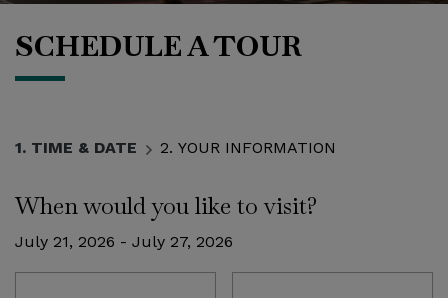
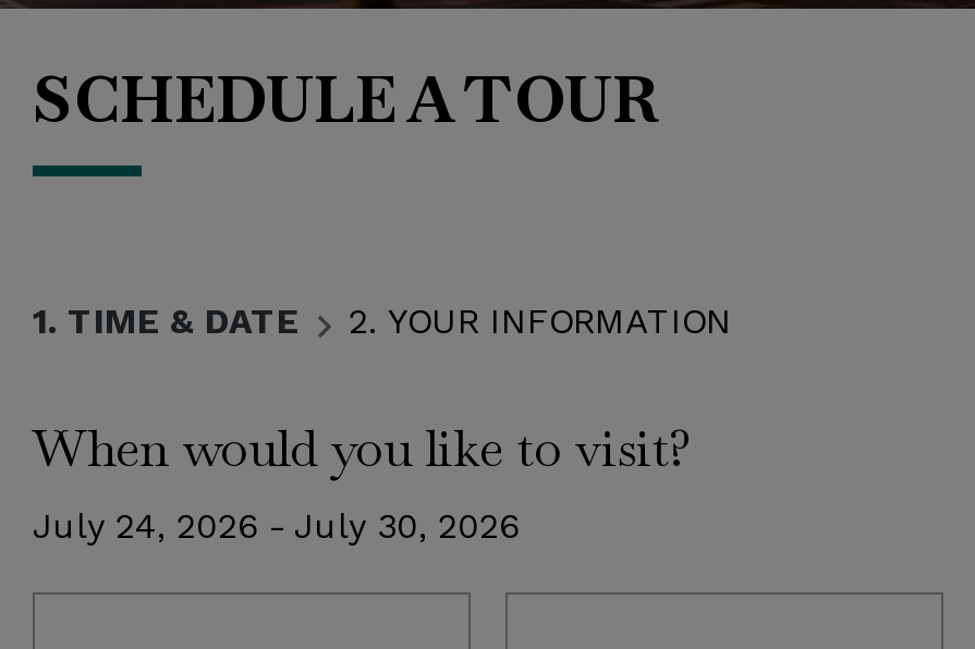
[15,232,233,251] July 21, 2026 - July 27, 2026 -> [33,505,519,547] July 24, 2026 - July 30, 2026

